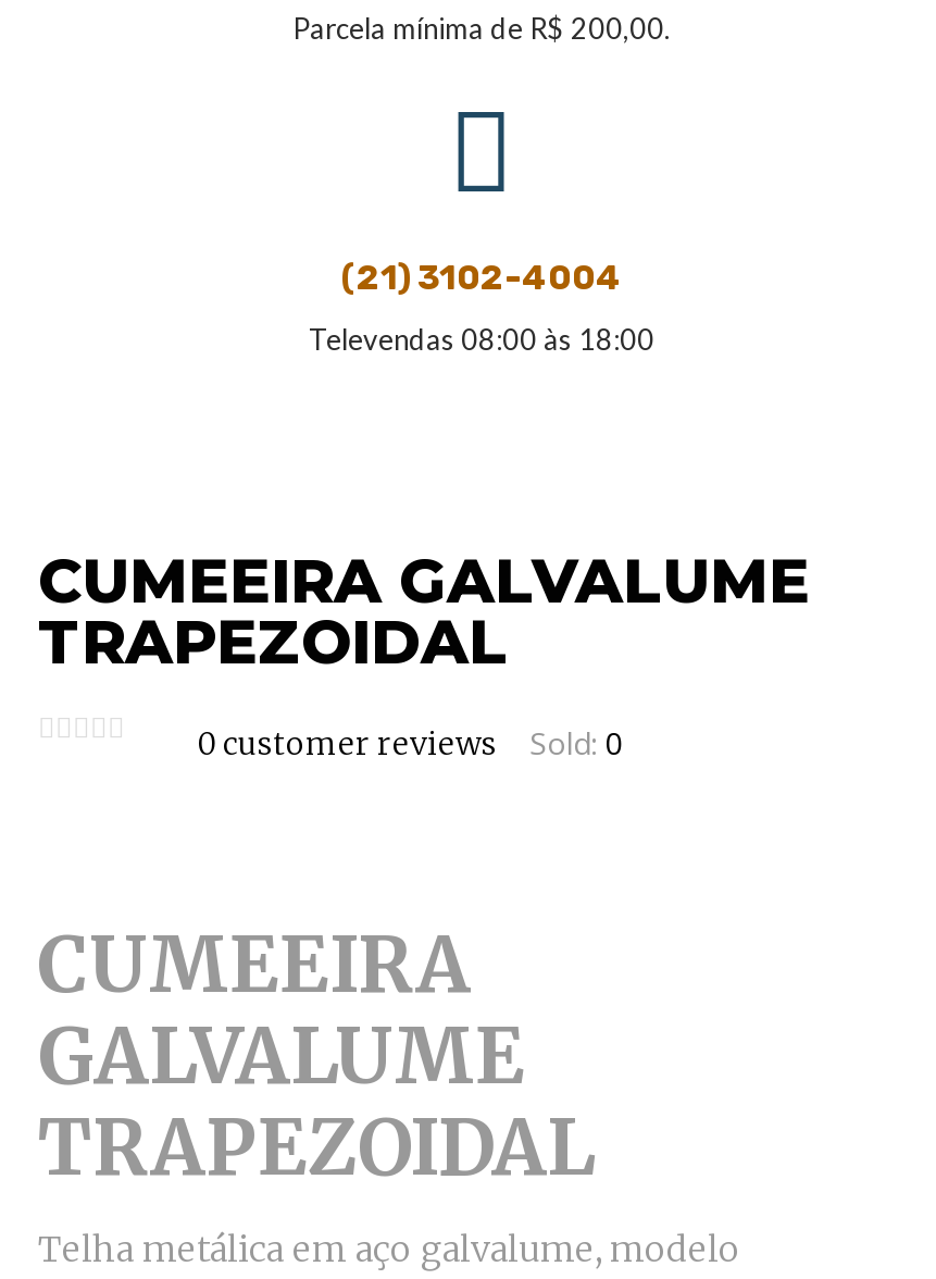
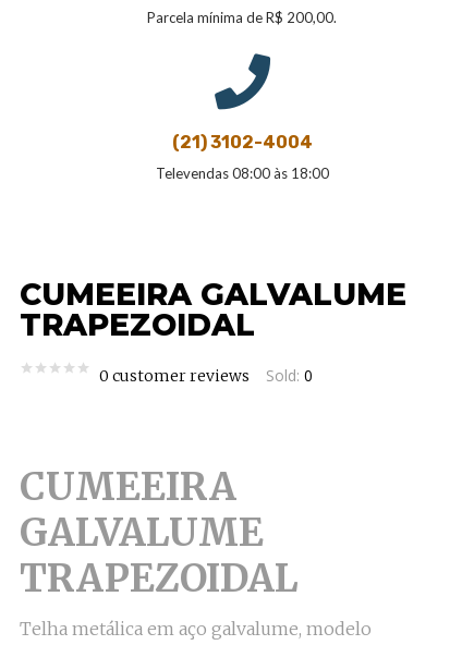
[427,100,538,211] [image] -> [214,52,271,111] [image]

